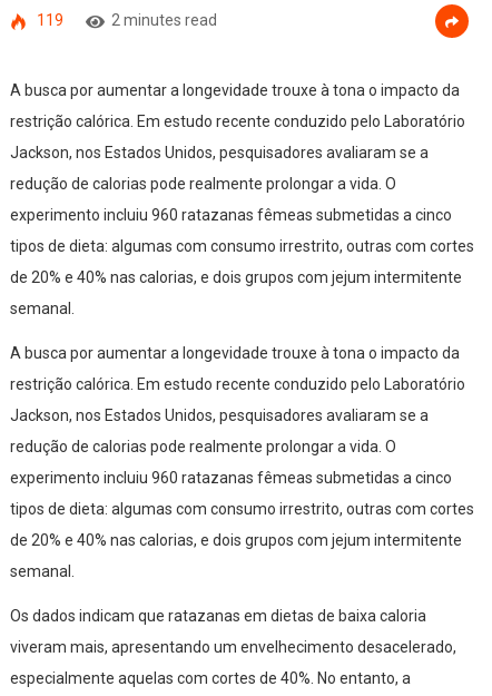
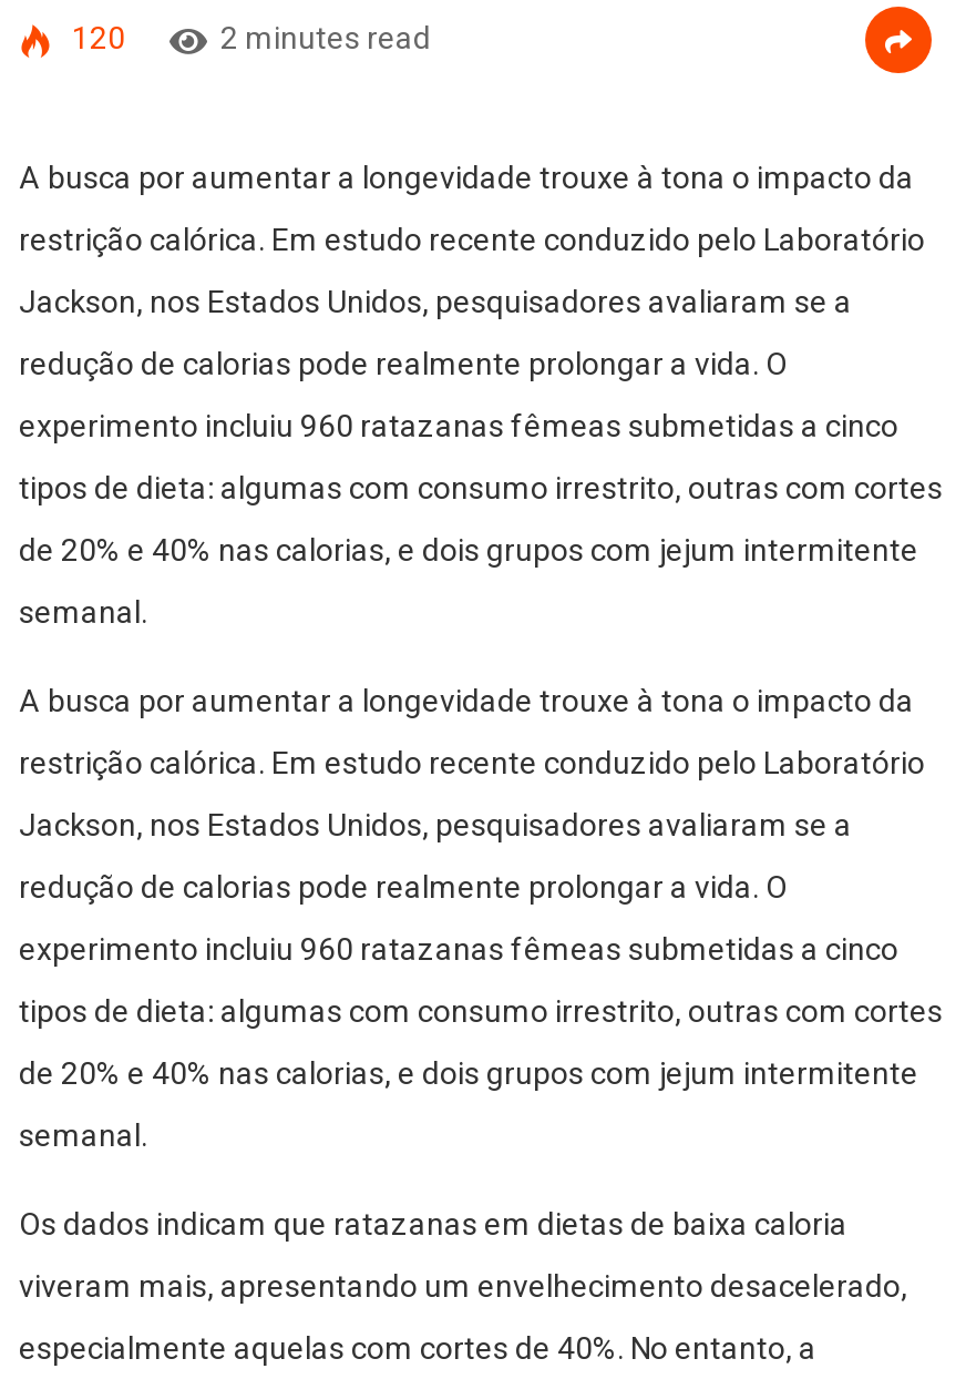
[33,11,63,29] 119 -> [65,20,125,55] 120

